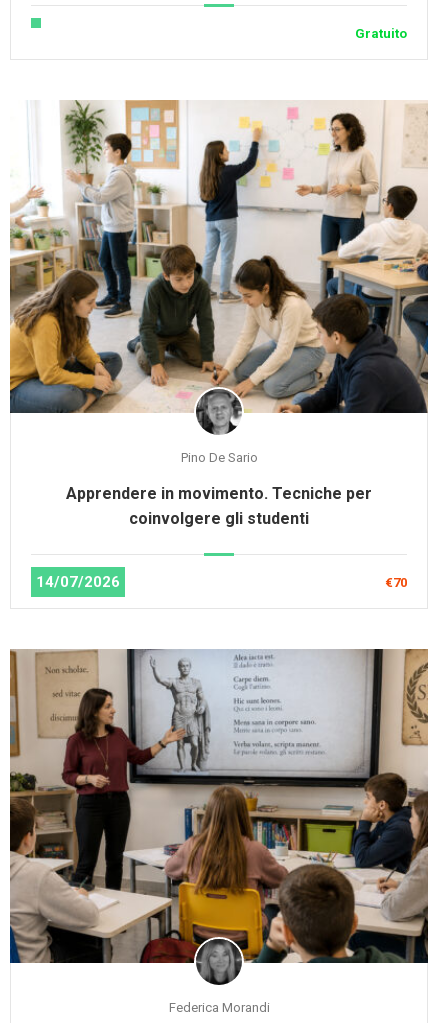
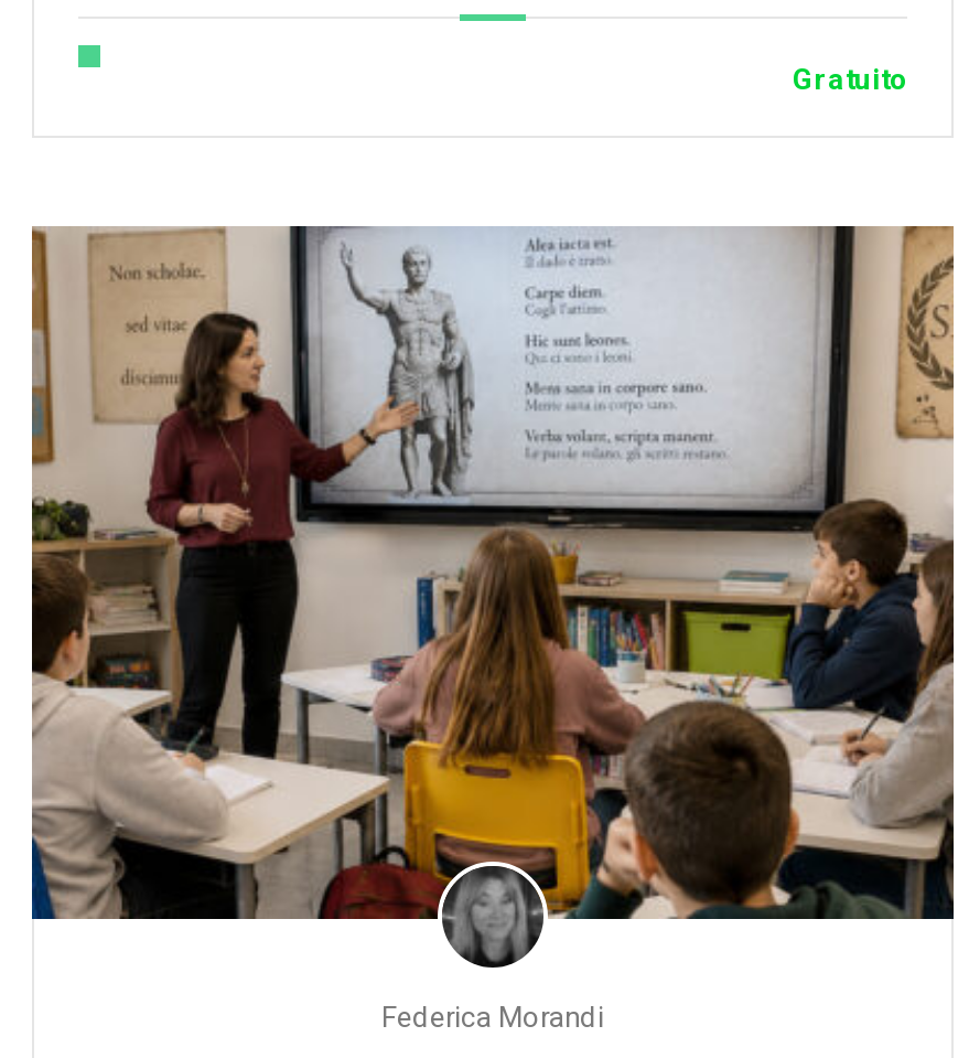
[9,99,429,591] [image] | Pino De Sario | Apprendere in movimento. Tecniche per | coinvolgere gli studenti | 14/07/2026 | €70 -> none

